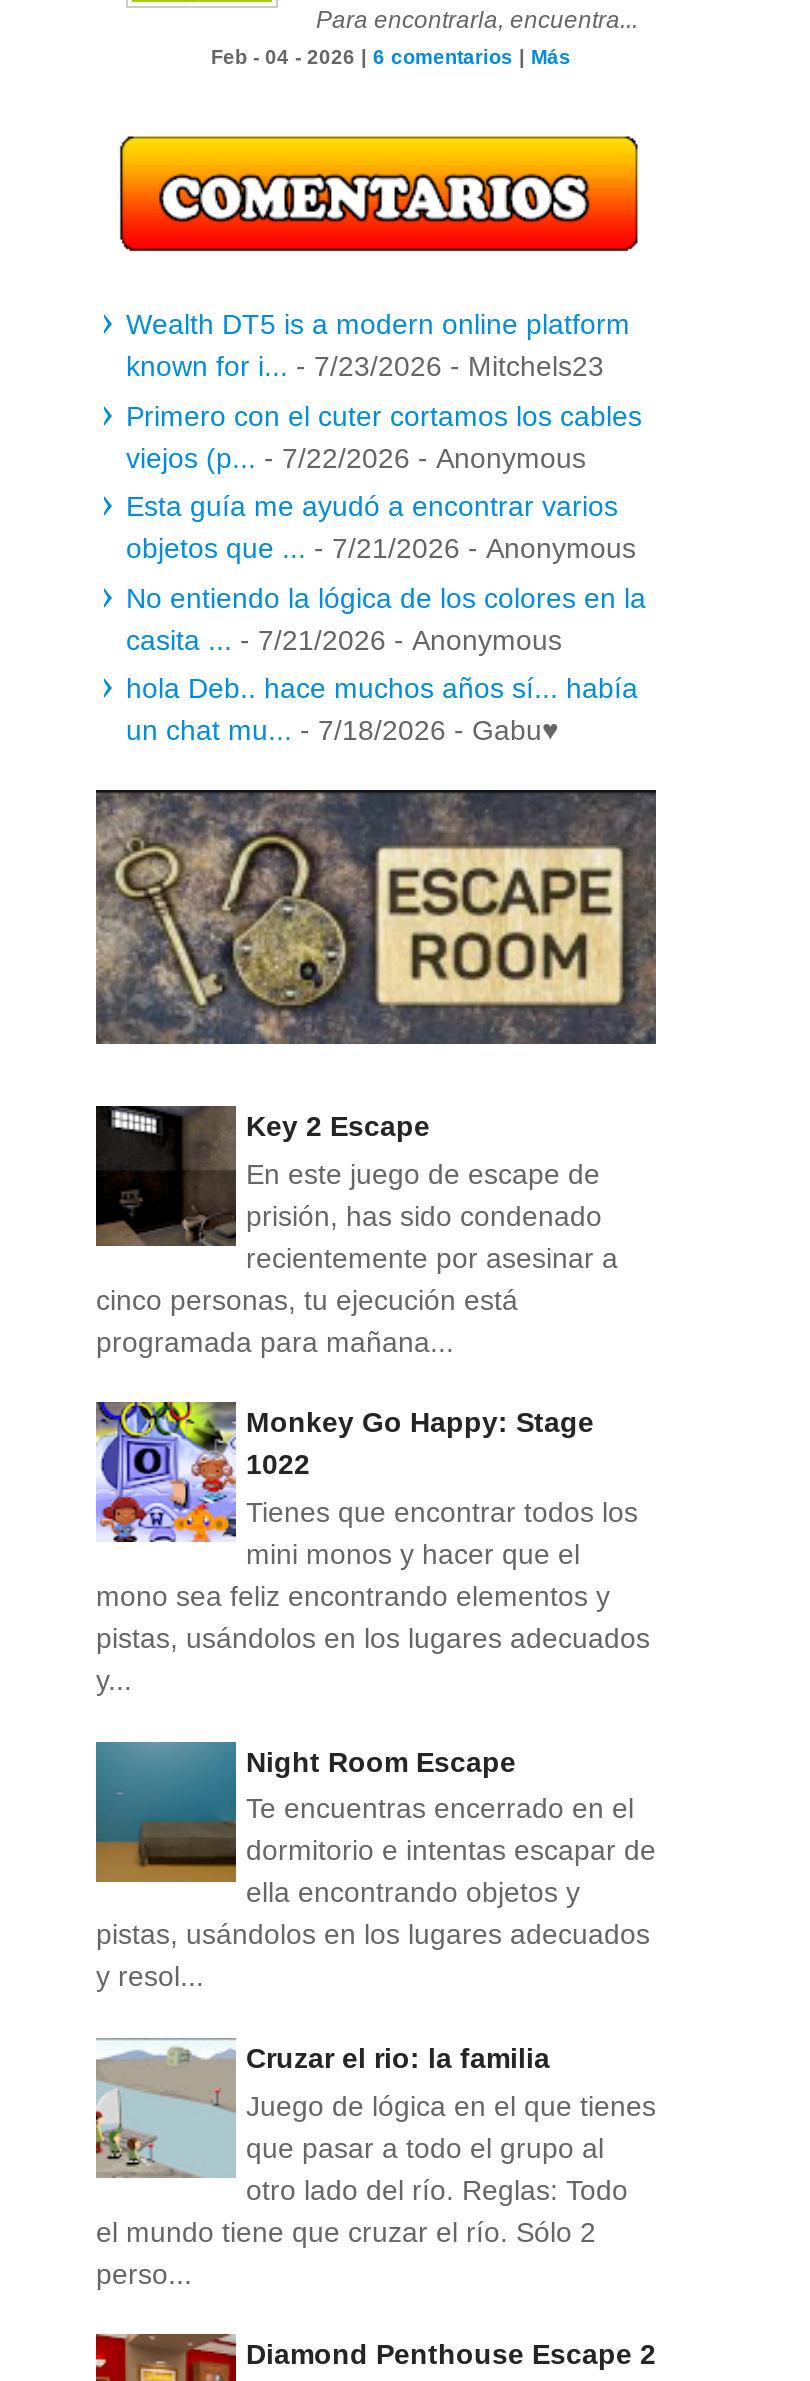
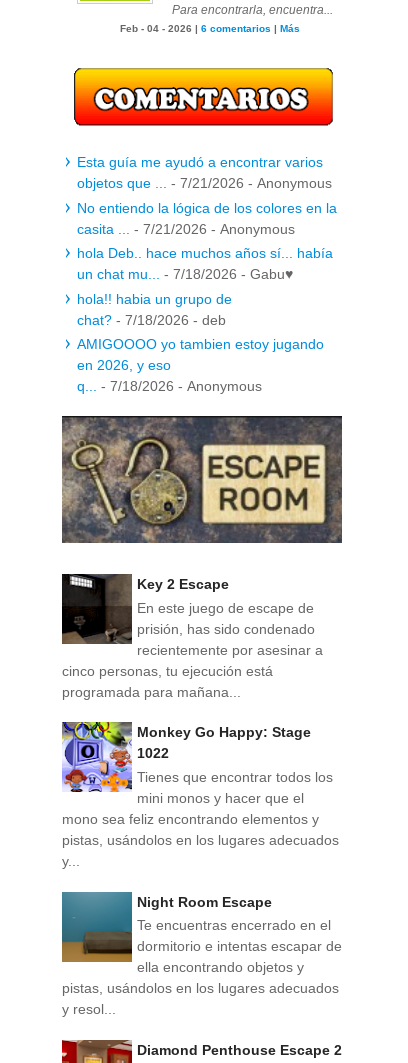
[126,308,642,473] Wealth DT5 is a modern online platform | known for i... - 7/23/2026 - Mitchels23 | Primero con el cuter cortamos los cables | viejos (p... - 7/22/2026 - Anonymous -> none
none -> [77,290,324,394] hola!! habia un grupo de | chat? - 7/18/2026 - deb | AMIGOOOO yo tambien estoy jugando | en 2026, y eso | q... - 7/18/2026 - Anonymous
moved [94,790,658,1993] -> [61,416,343,1017]: [image] | Key 2 Escape | En este juego de escape de | ... | pistas, usándolos en los lugares adecuados | y resol...
[94,2040,656,2289] [image] | Cruzar el rio: la familia | Juego de lógica en el que tienes | que pasar a todo el grupo al | otro lado del río. Reglas: Todo | el mundo tiene que cruzar el río. Sólo 2 | perso... -> none

